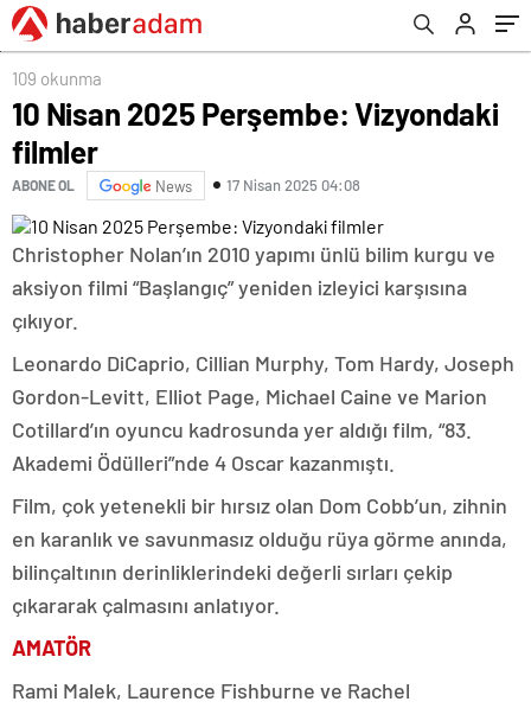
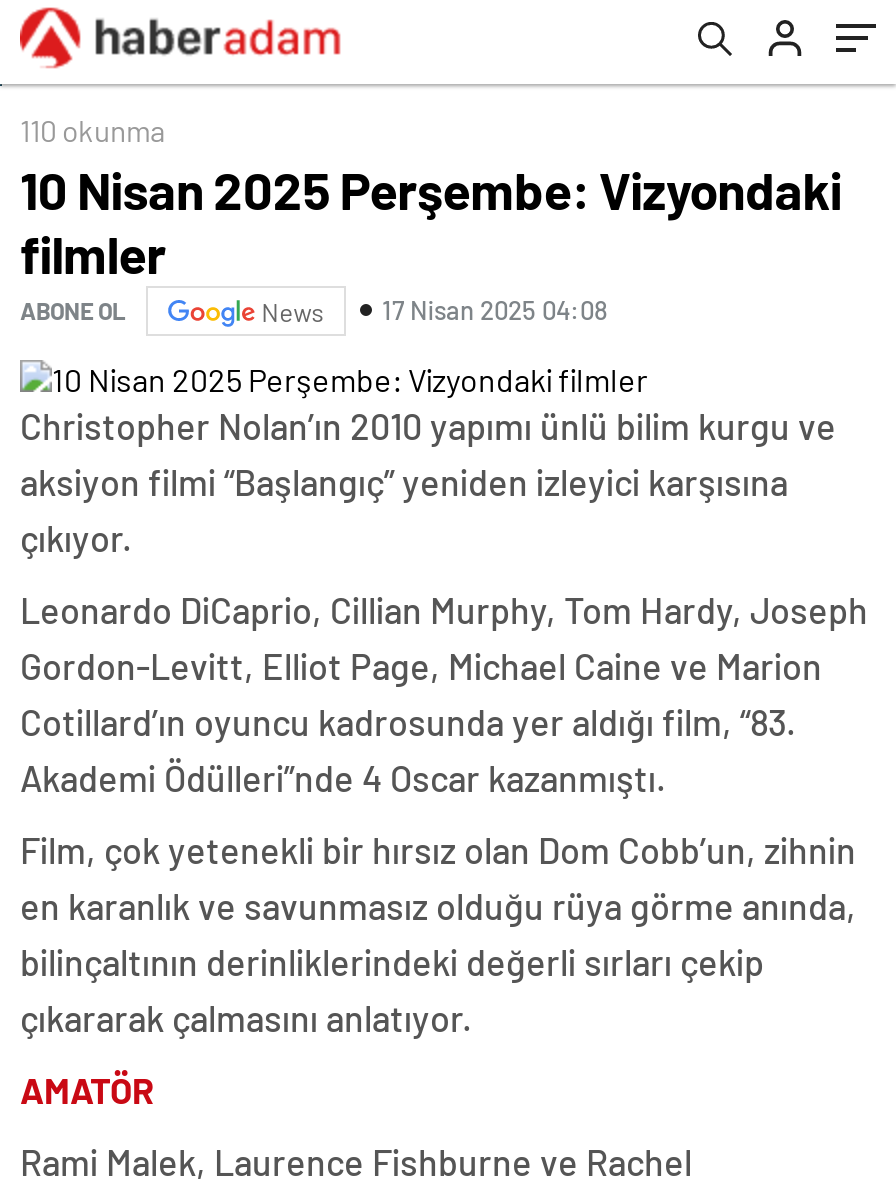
[12,67,102,88] 109 okunma -> [20,111,166,147] 110 okunma

